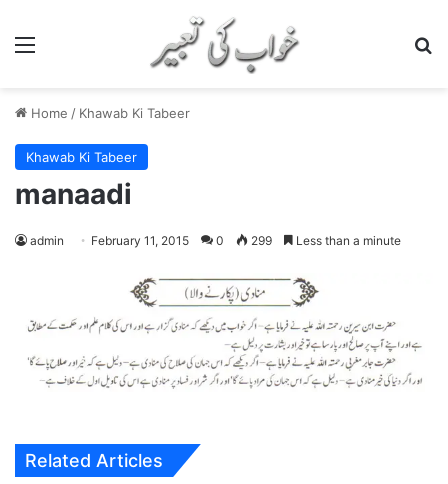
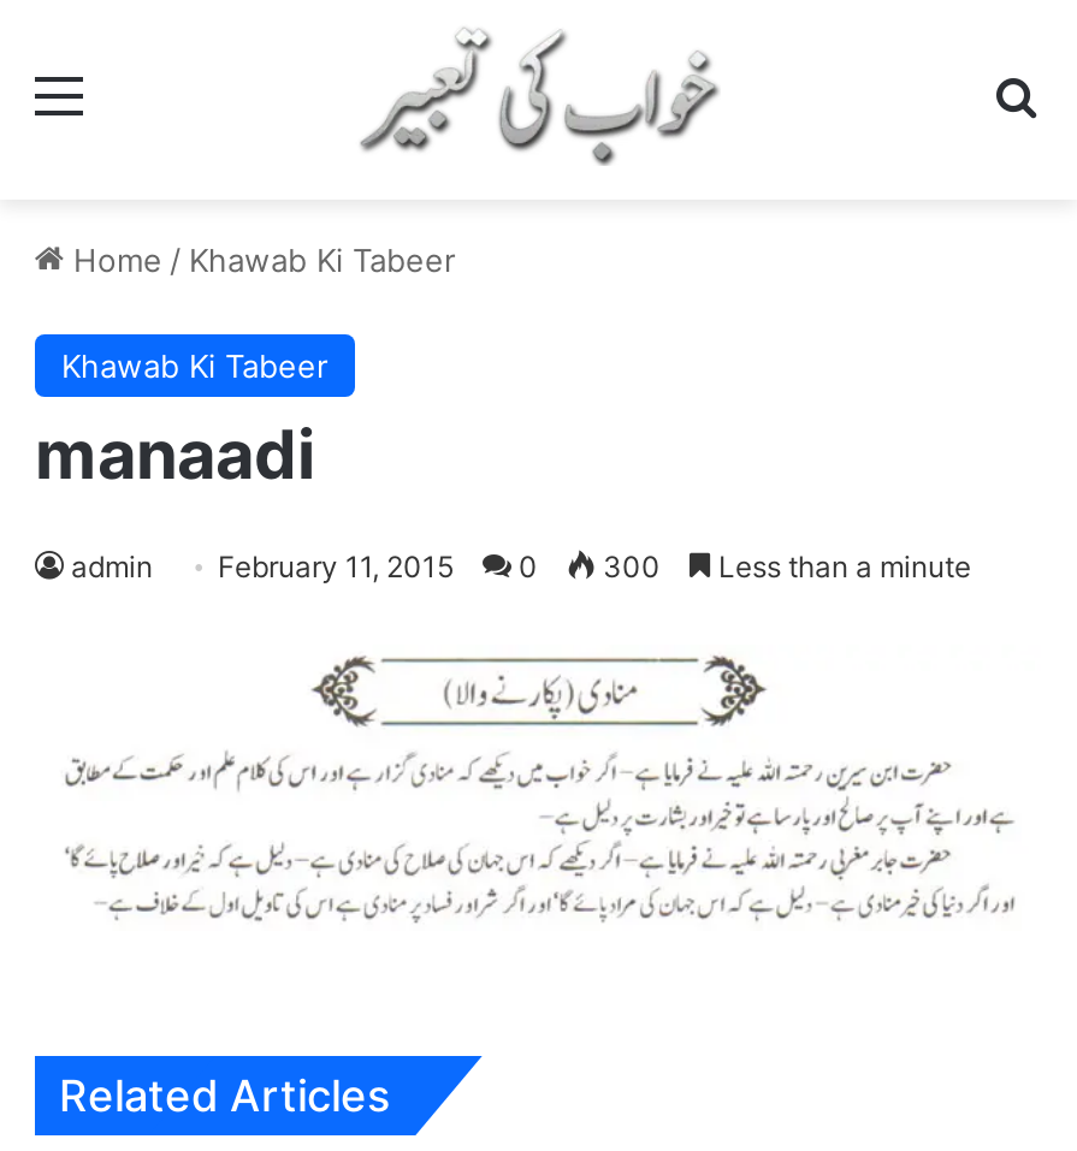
[30,233,401,248] admin February 11, 2015 0 299 Less than a minute -> [71,548,971,585] admin February 11, 2015 0 300 Less than a minute

